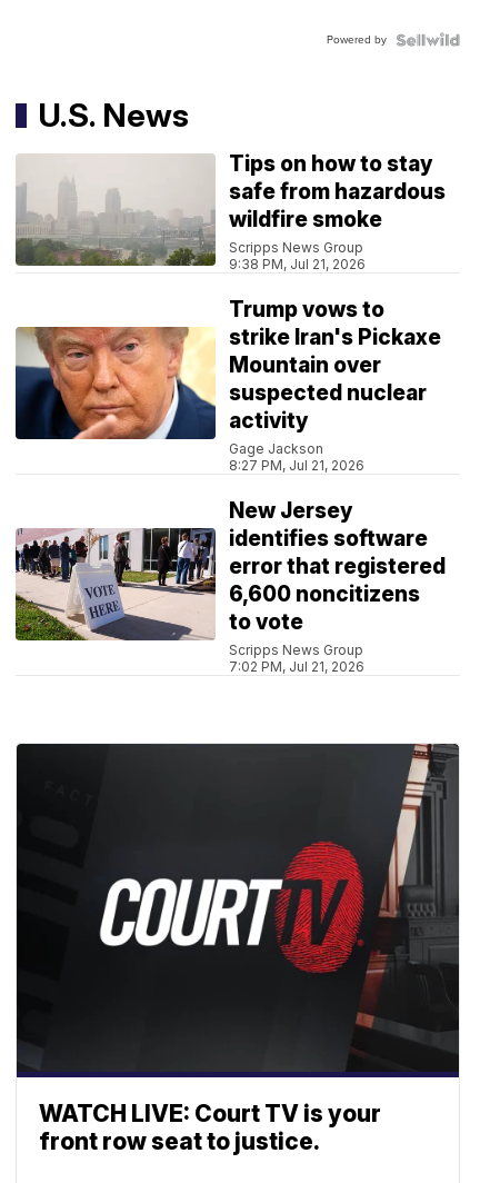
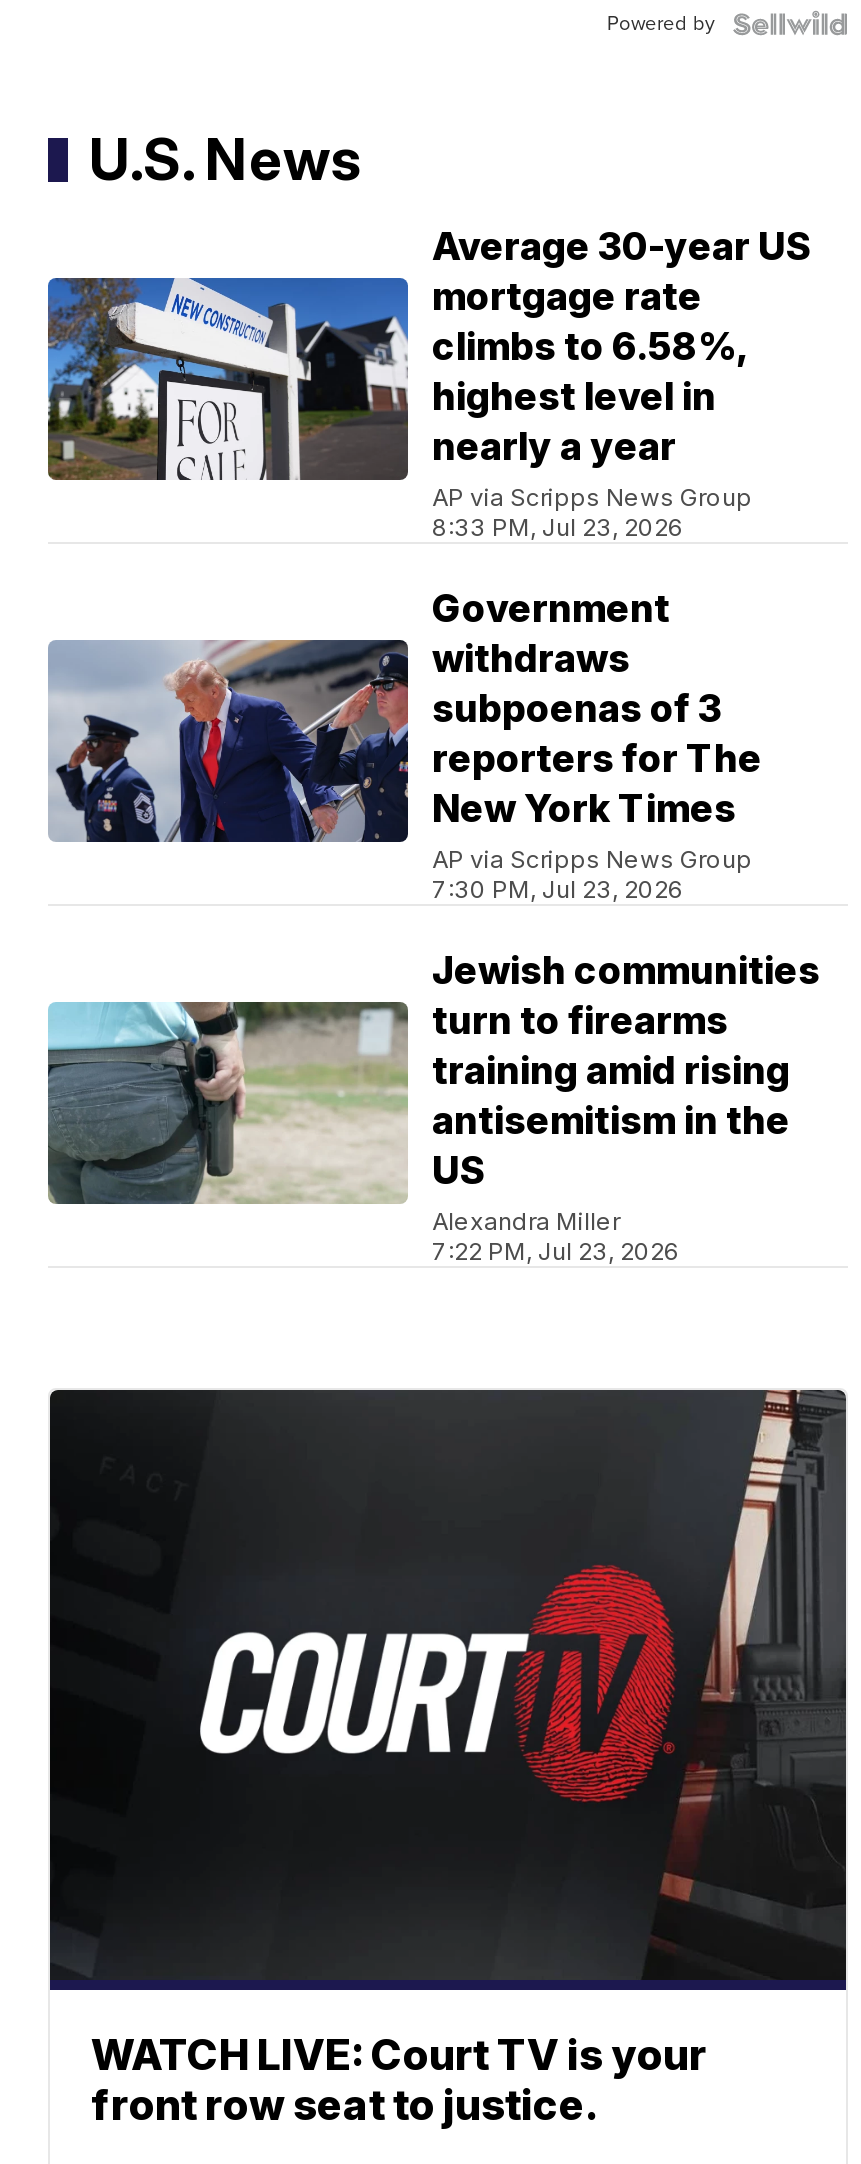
[14,152,446,273] [image] | Tips on how to stay | safe from hazardous | wildfire smoke | Scripps News Group | 9:38 PM, Jul 21, 2026 -> [48,225,812,543] [image] | Average 30-year US | mortgage rate | climbs to 6.58%, | highest level in | nearly a year | AP via Scripps News Group | 8:33 PM, Jul 23, 2026
[16,297,441,474] [image] | Trump vows to | strike Iran's Pickaxe | Mountain over | suspected nuclear | activity | Gage Jackson | 8:27 PM, Jul 21, 2026 -> [50,587,762,905] [image] | Government | withdraws | subpoenas of 3 | reporters for The | New York Times | AP via Scripps News Group | 7:30 PM, Jul 23, 2026
[14,499,446,675] [image] | New Jersey | identifies software | error that registered | 6,600 noncitizens | to vote | Scripps News Group | 7:02 PM, Jul 21, 2026 -> [46,949,820,1267] [image] | Jewish communities | turn to firearms | training amid rising | antisemitism in the | US | Alexandra Miller | 7:22 PM, Jul 23, 2026

